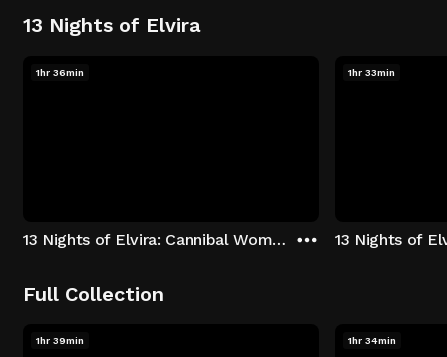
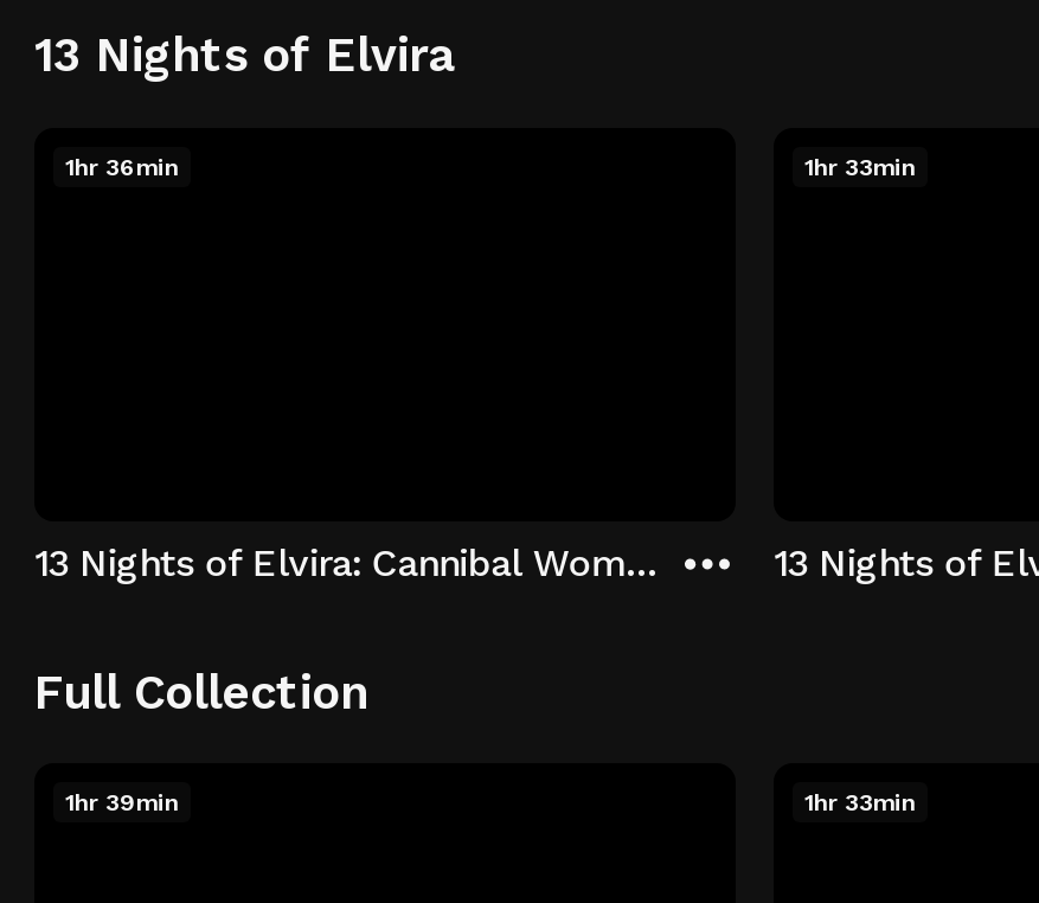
[348,335,396,346] 1hr 34min -> [804,789,916,815] 1hr 33min

